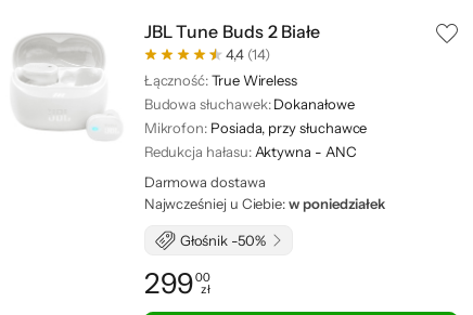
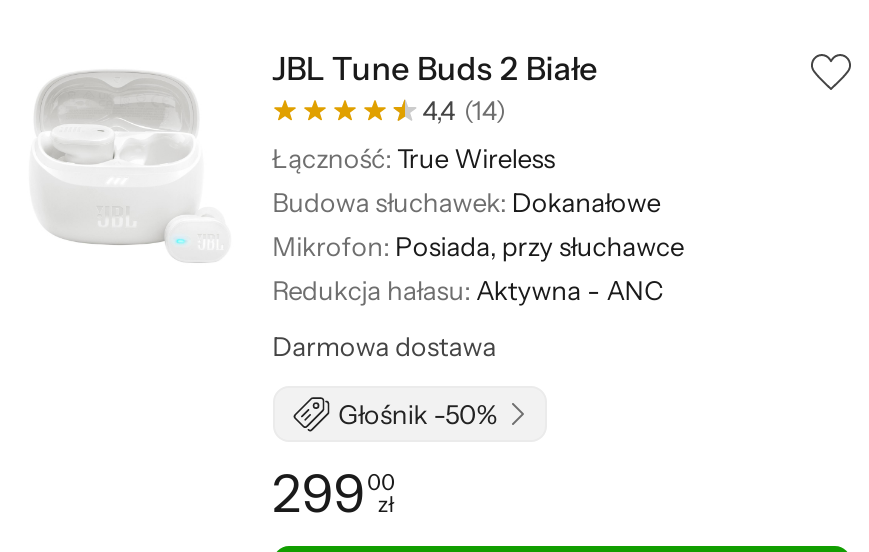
[144,195,385,212] Najwcześniej u Ciebie: w poniedziałek -> none

